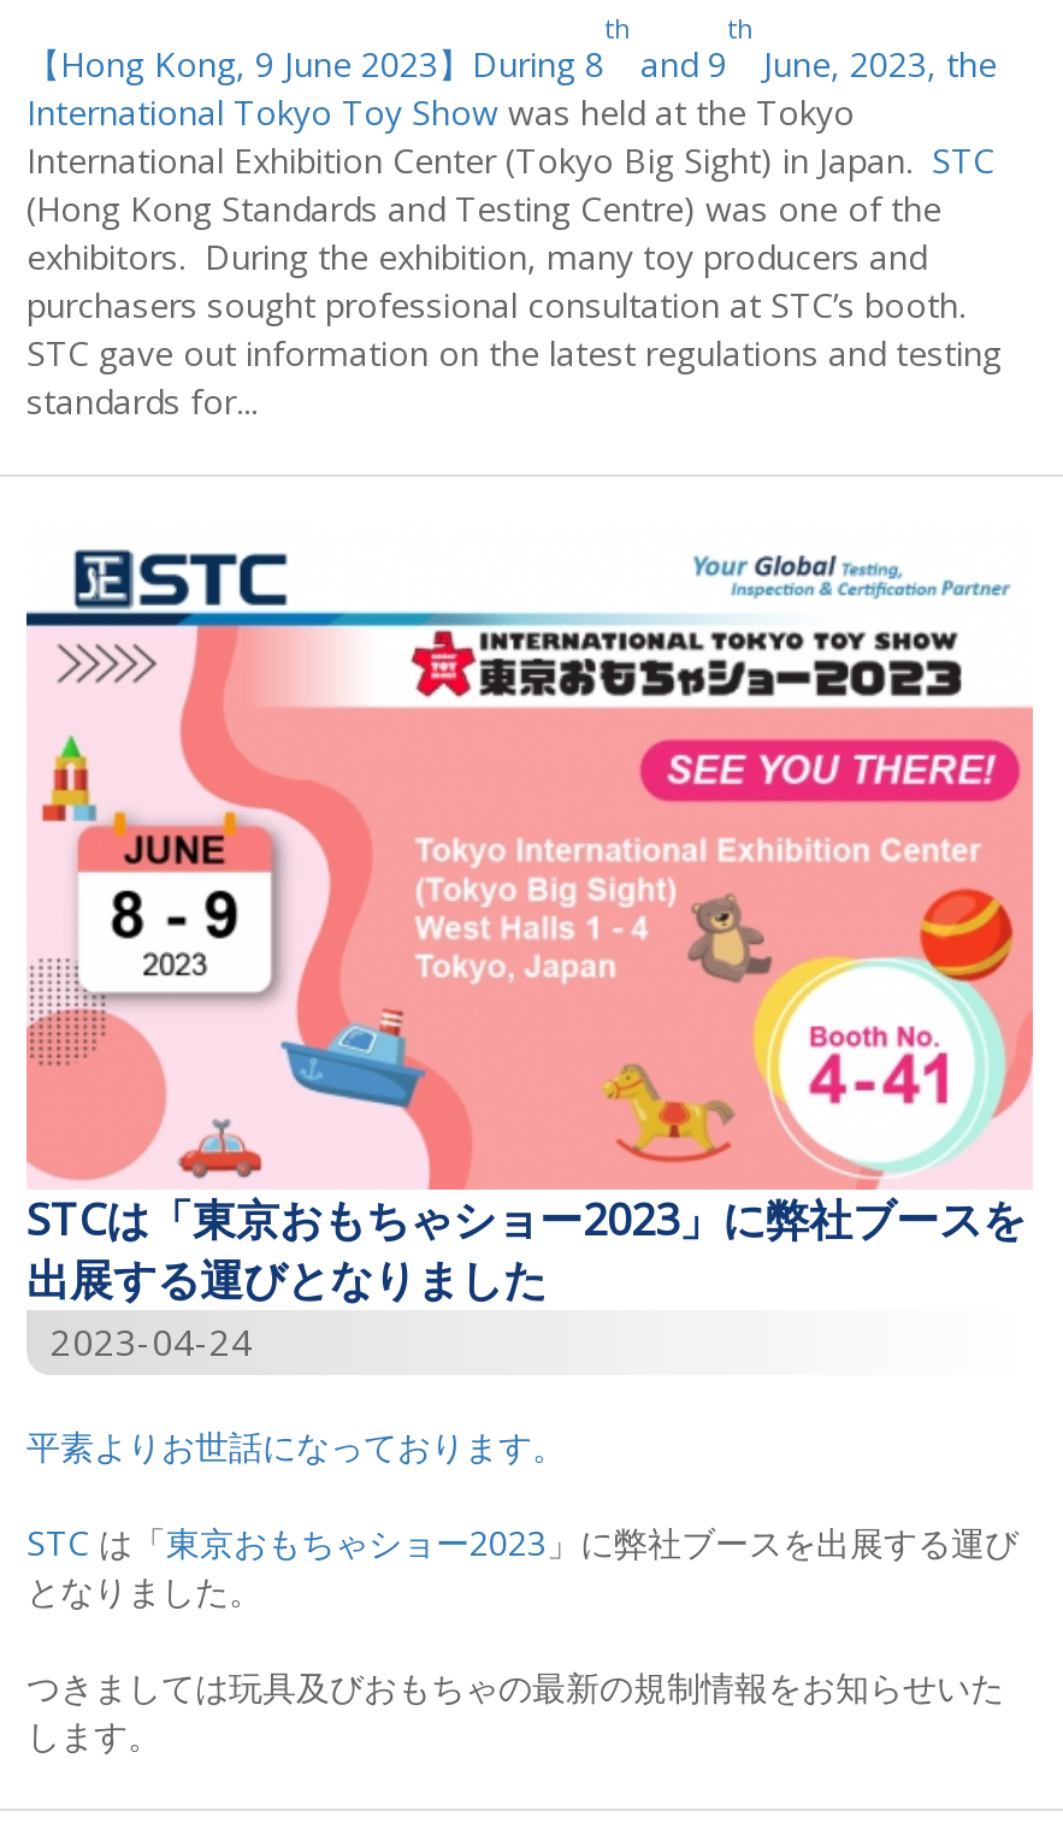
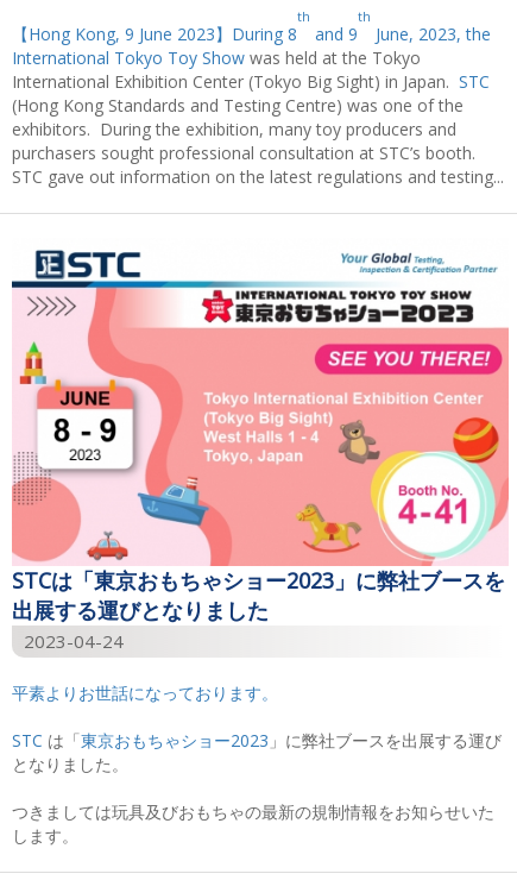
[26,329,1002,423] STC gave out information on the latest regulations and testing | standards for... -> [12,165,504,188] STC gave out information on the latest regulations and testing...

